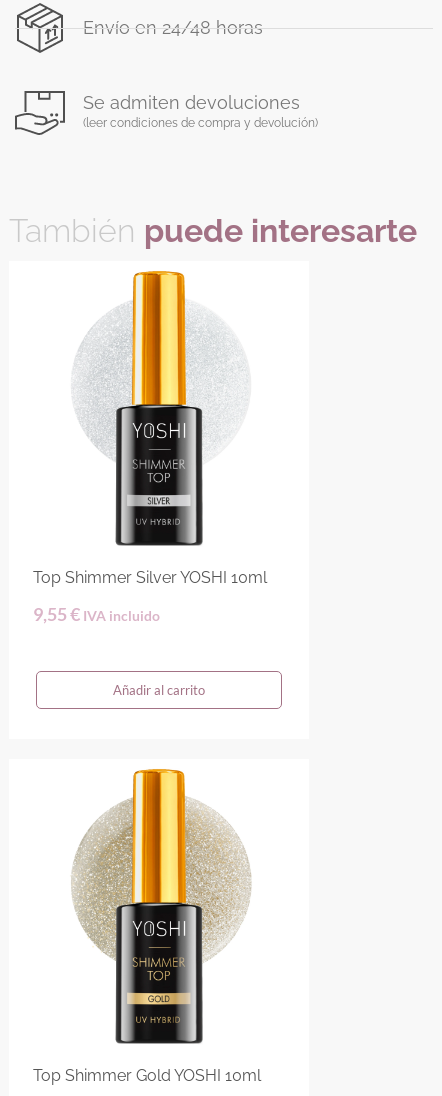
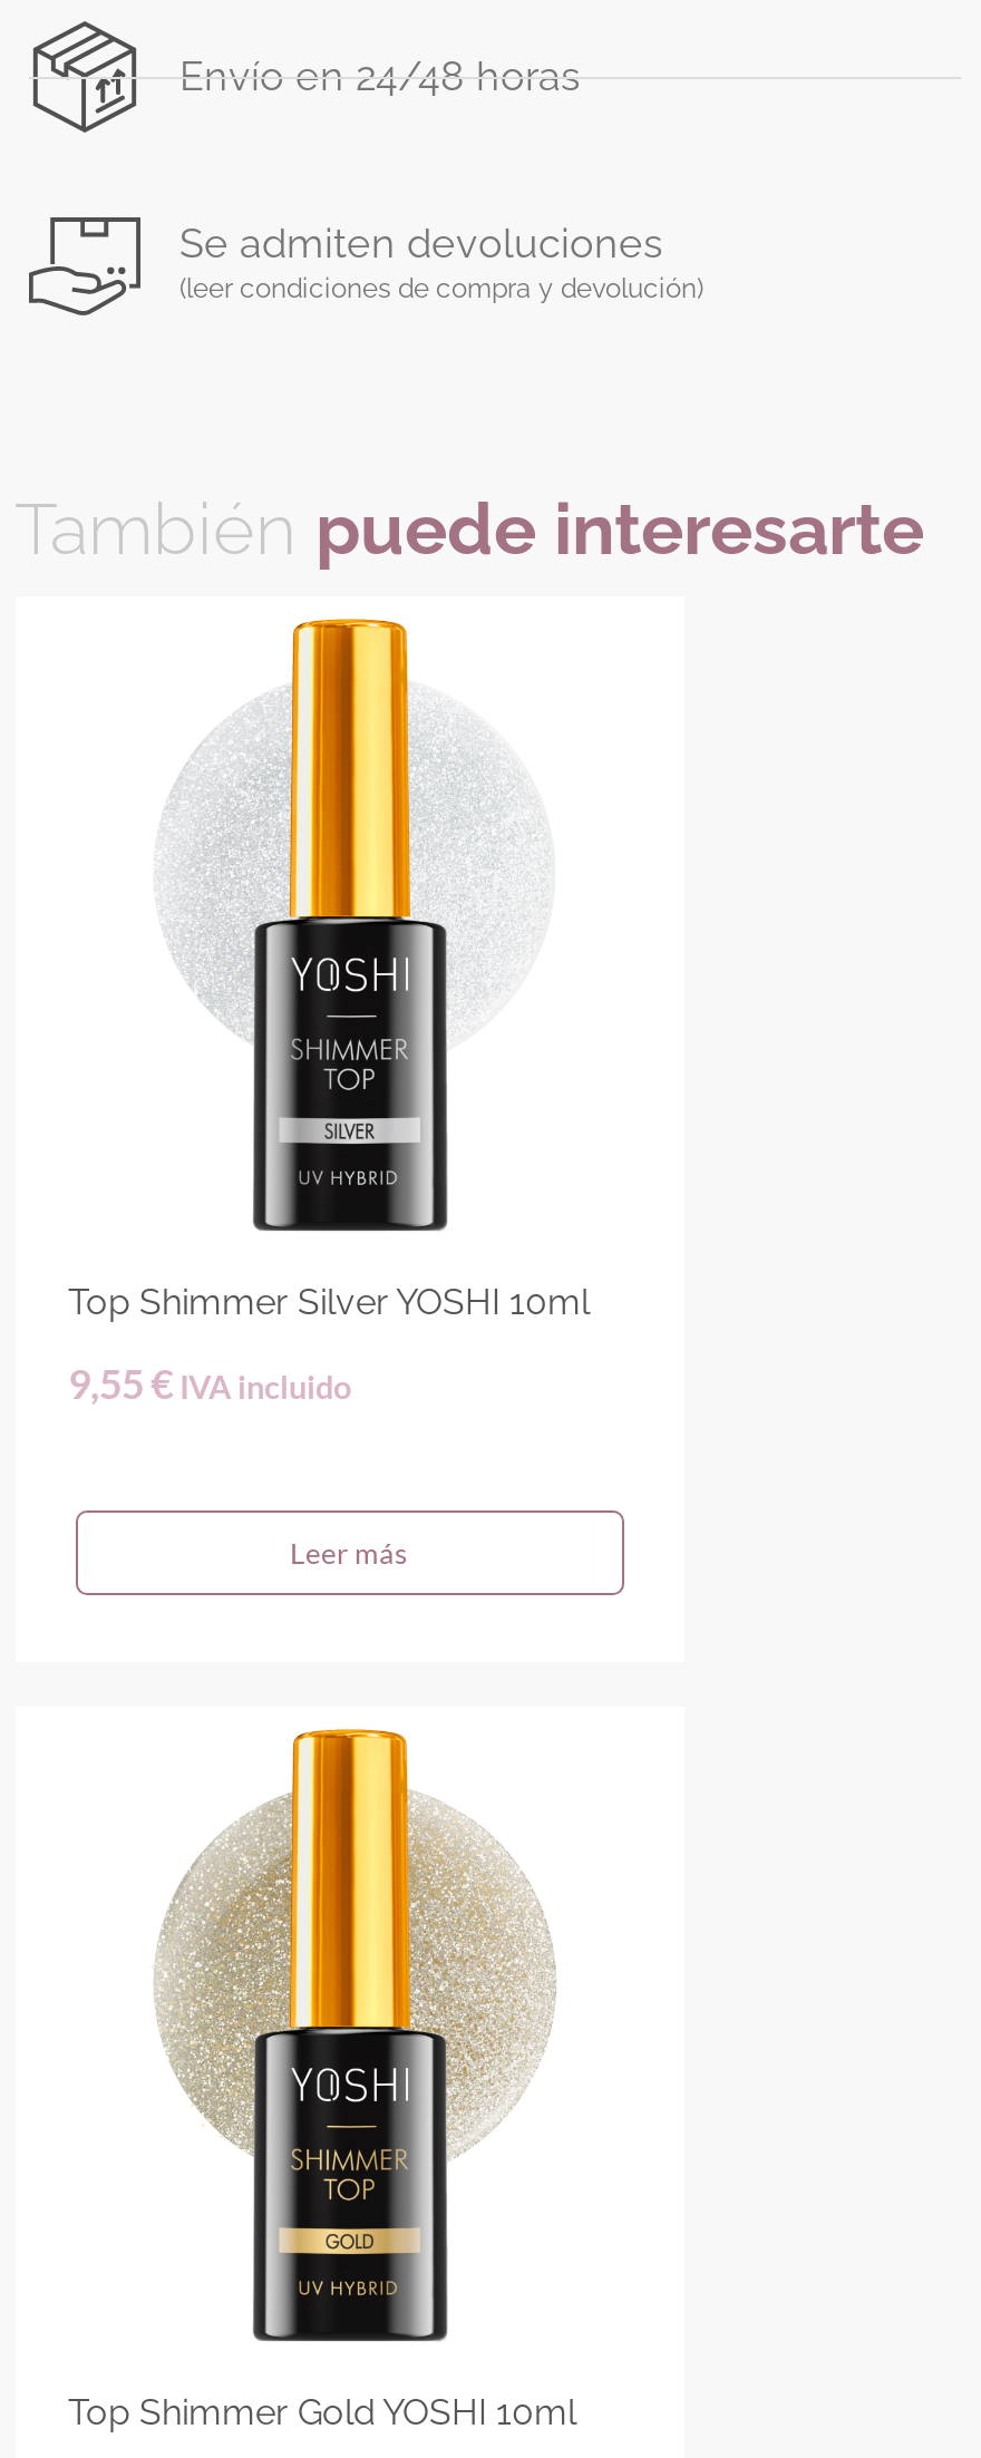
[112,682,204,698] Añadir al carrito -> [290,1535,408,1570] Leer más

